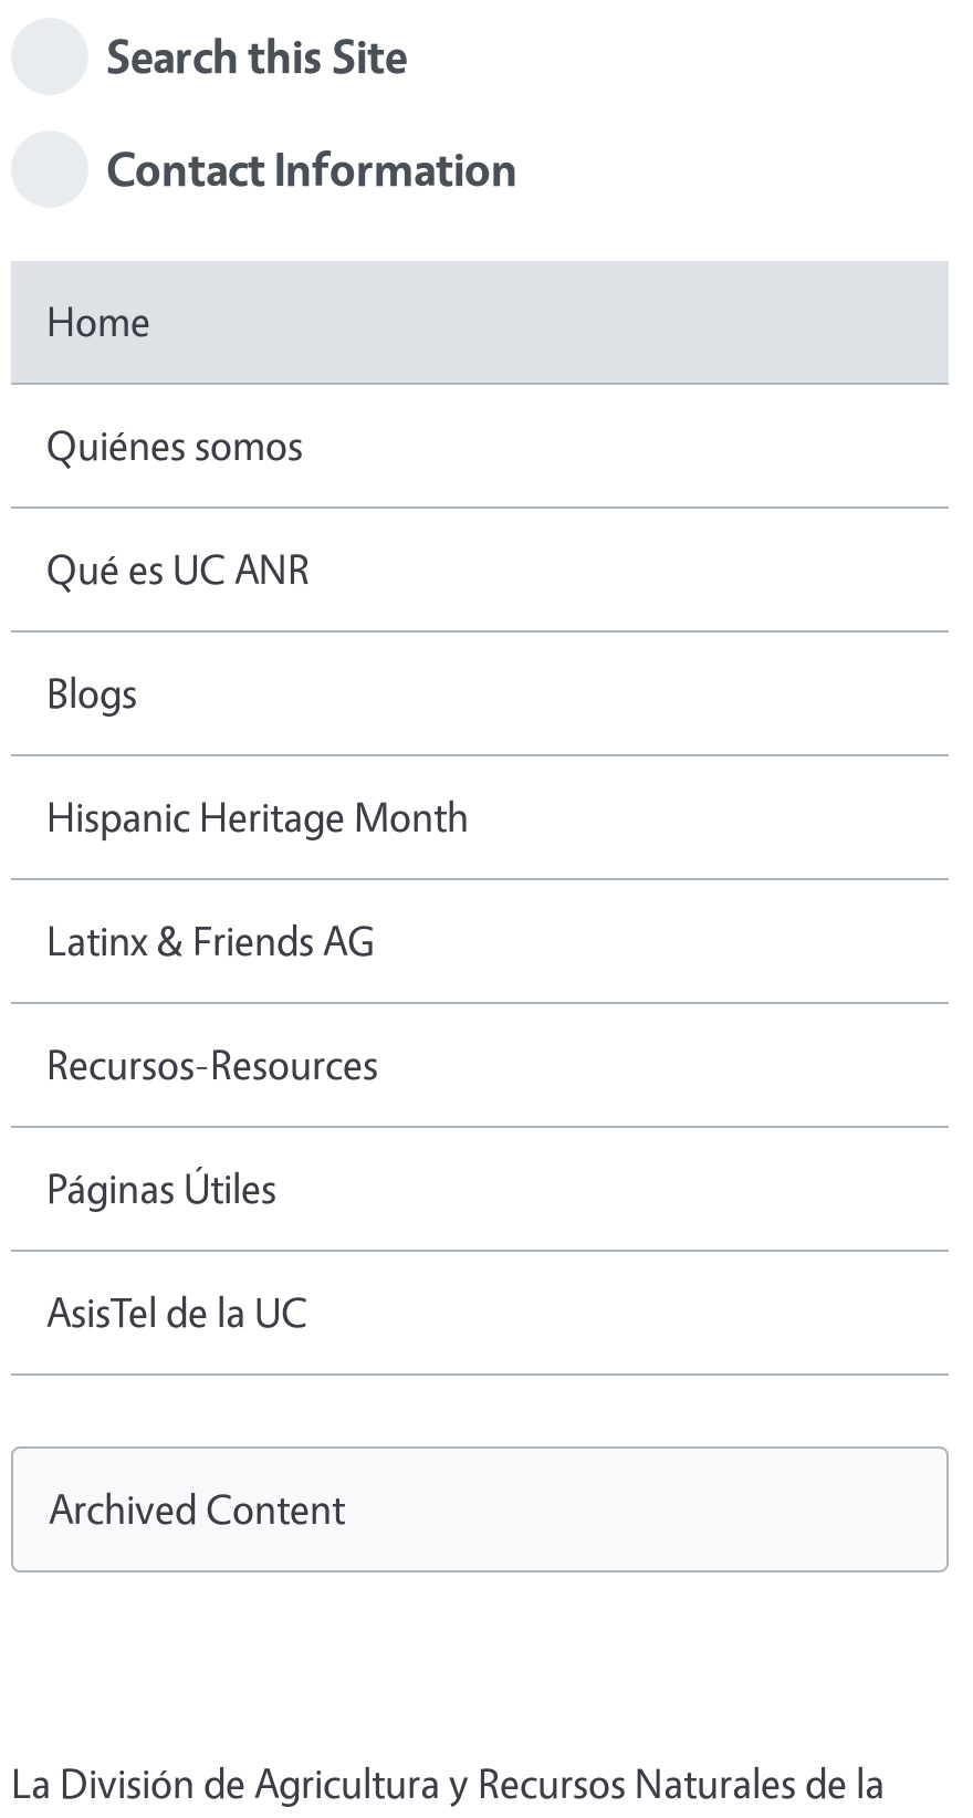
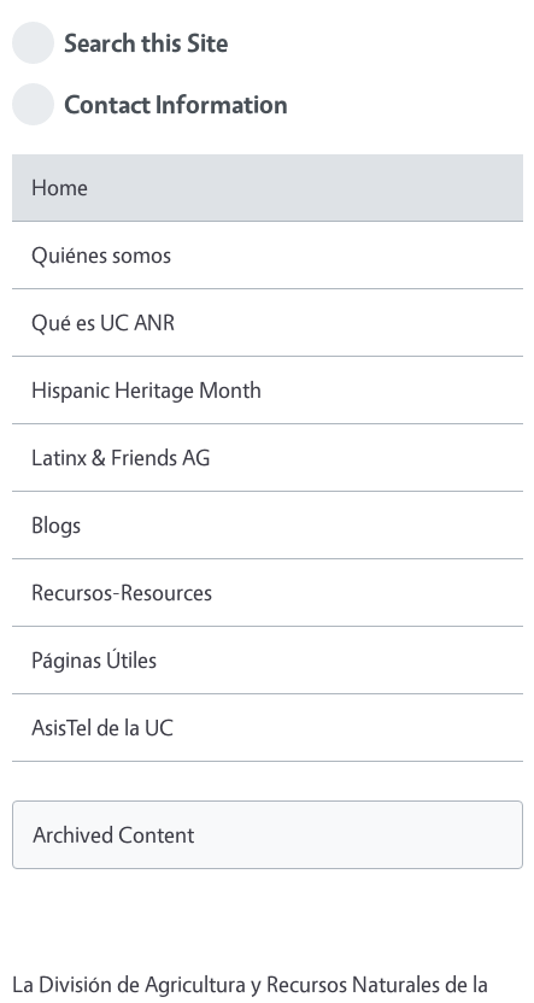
moved [46,665,137,718] -> [31,509,81,538]: Blogs
moved [46,789,469,966] -> [31,374,262,471]: Hispanic Heritage Month | Latinx & Friends AG

